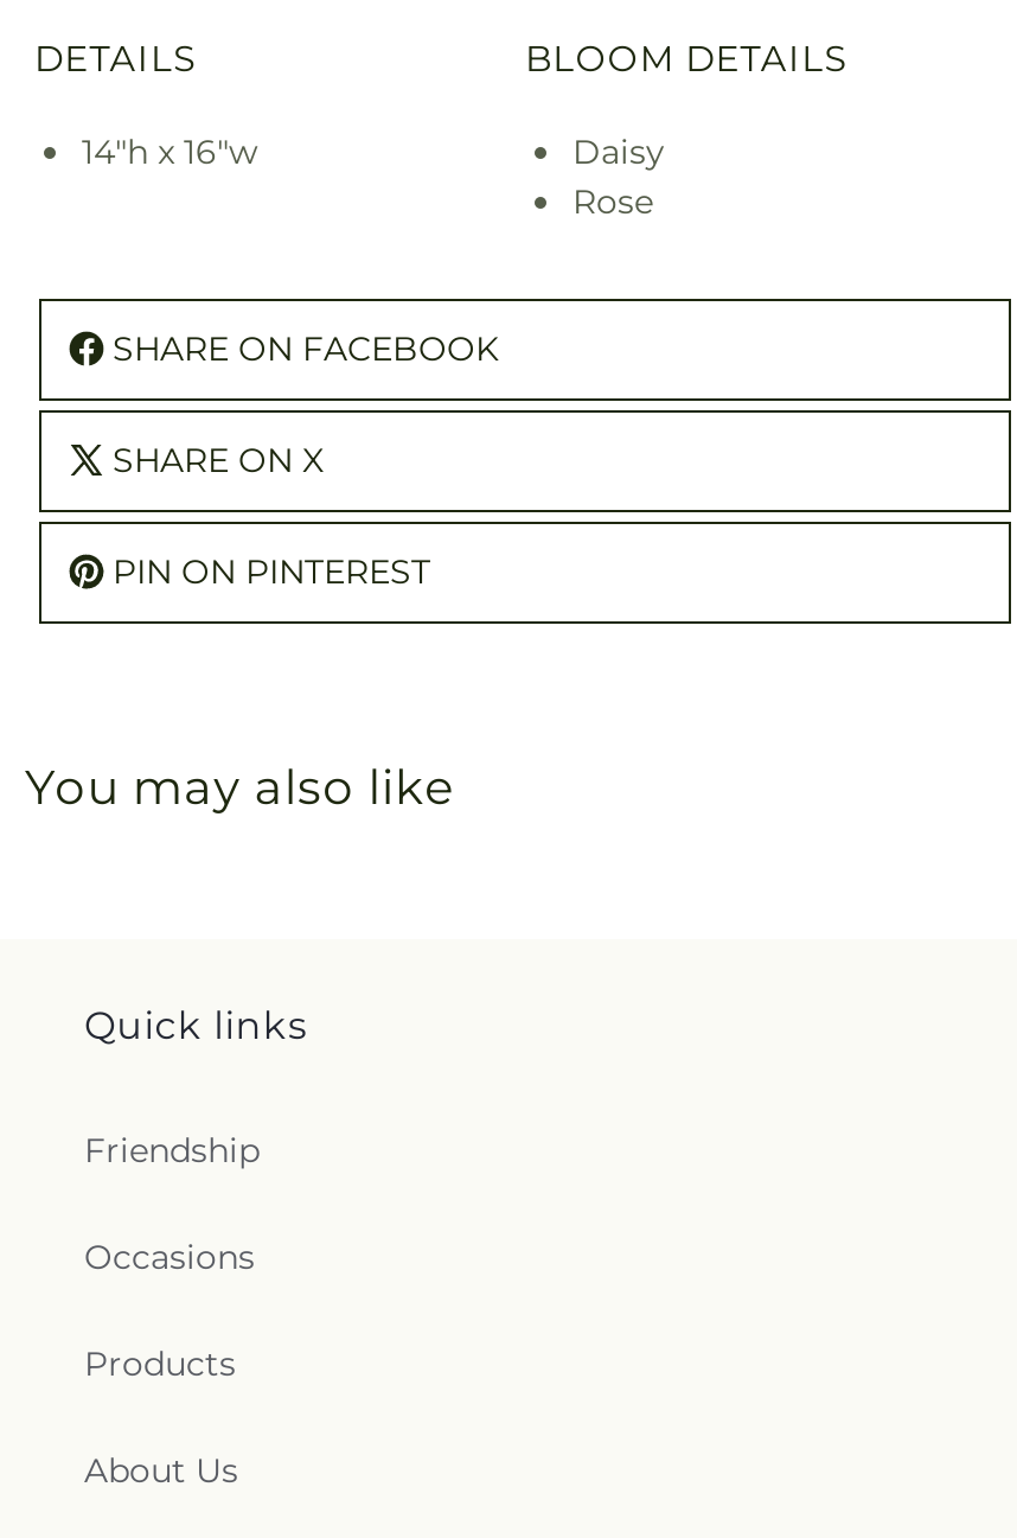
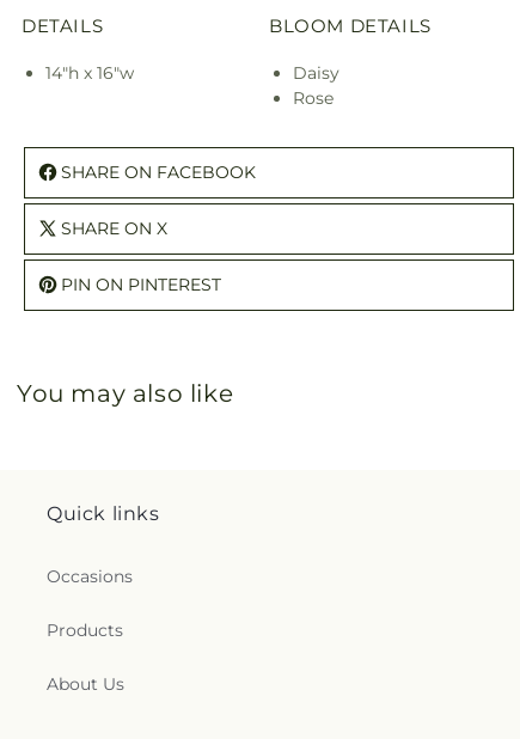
[84,1129,260,1172] Friendship -> none

